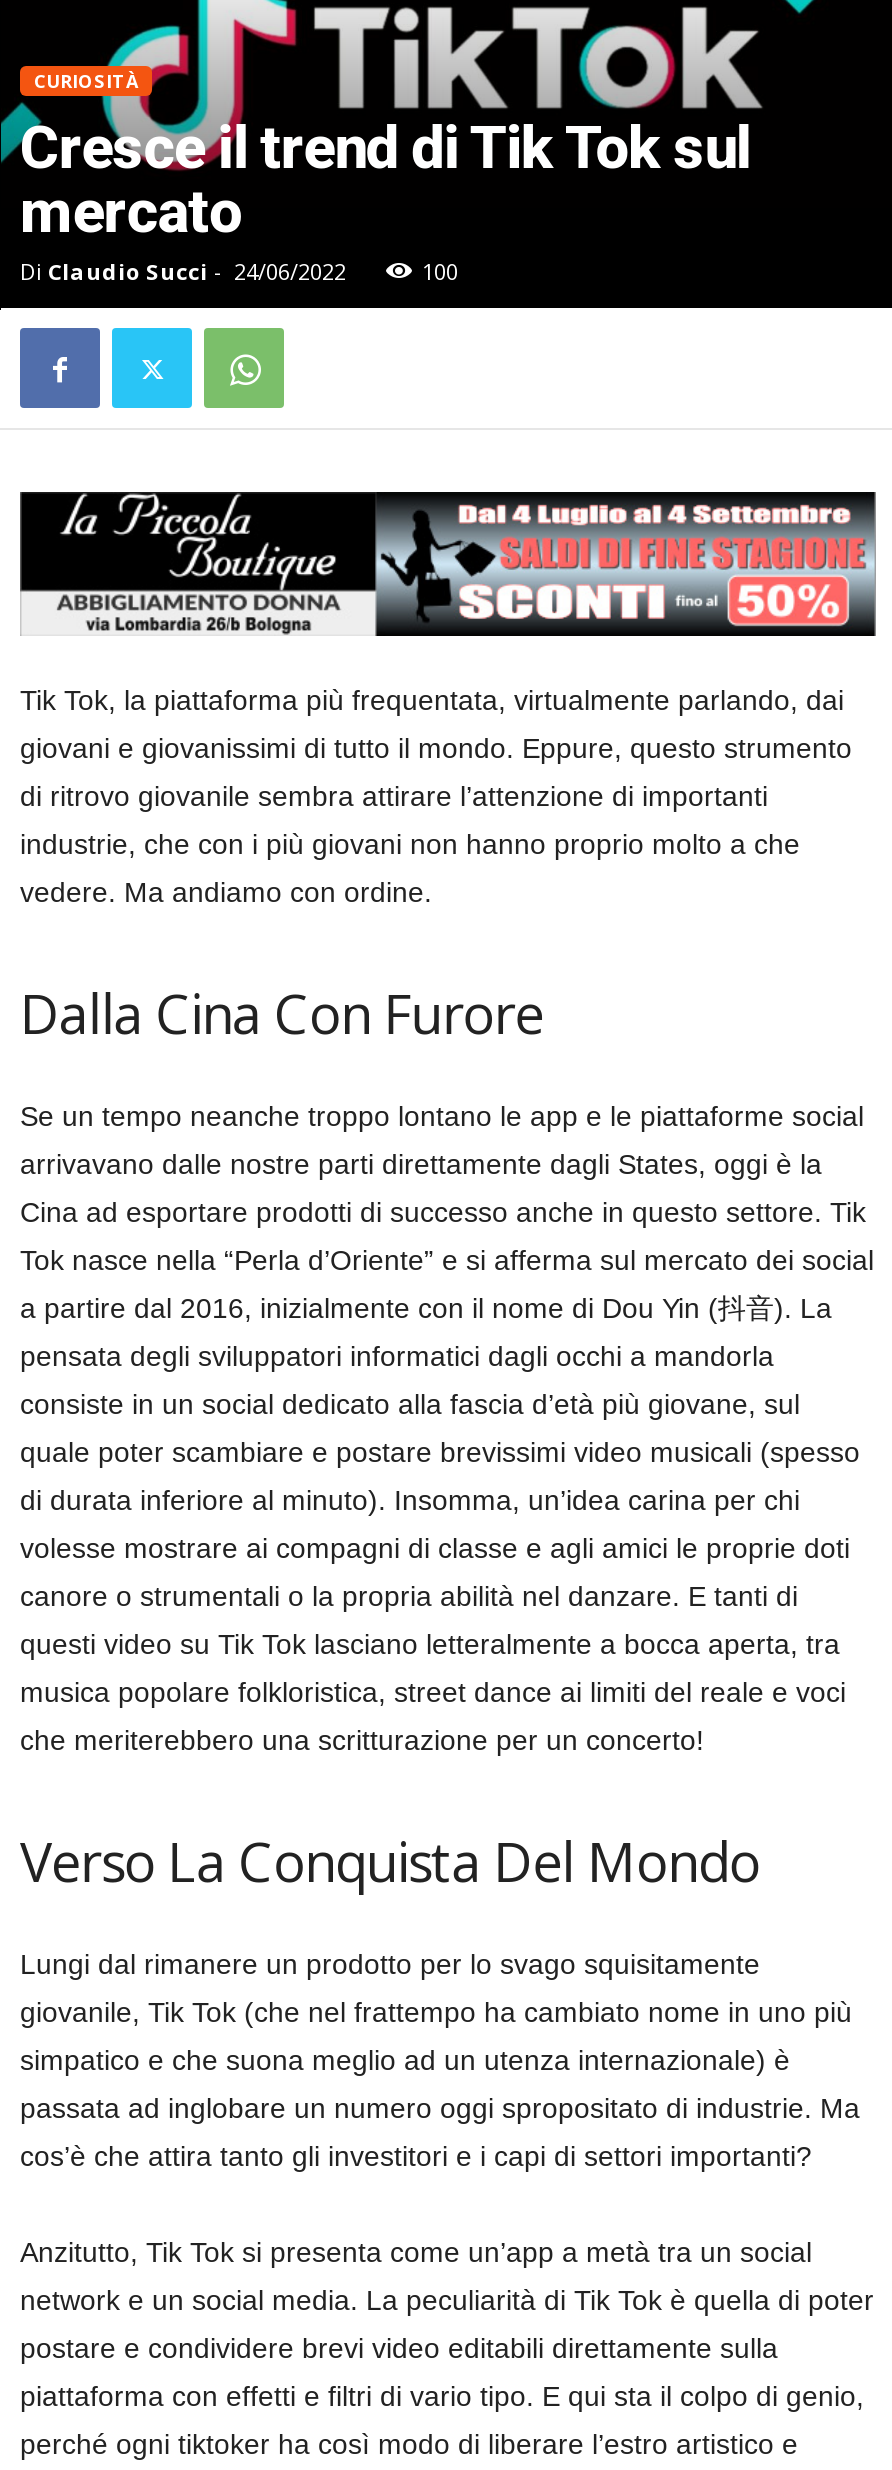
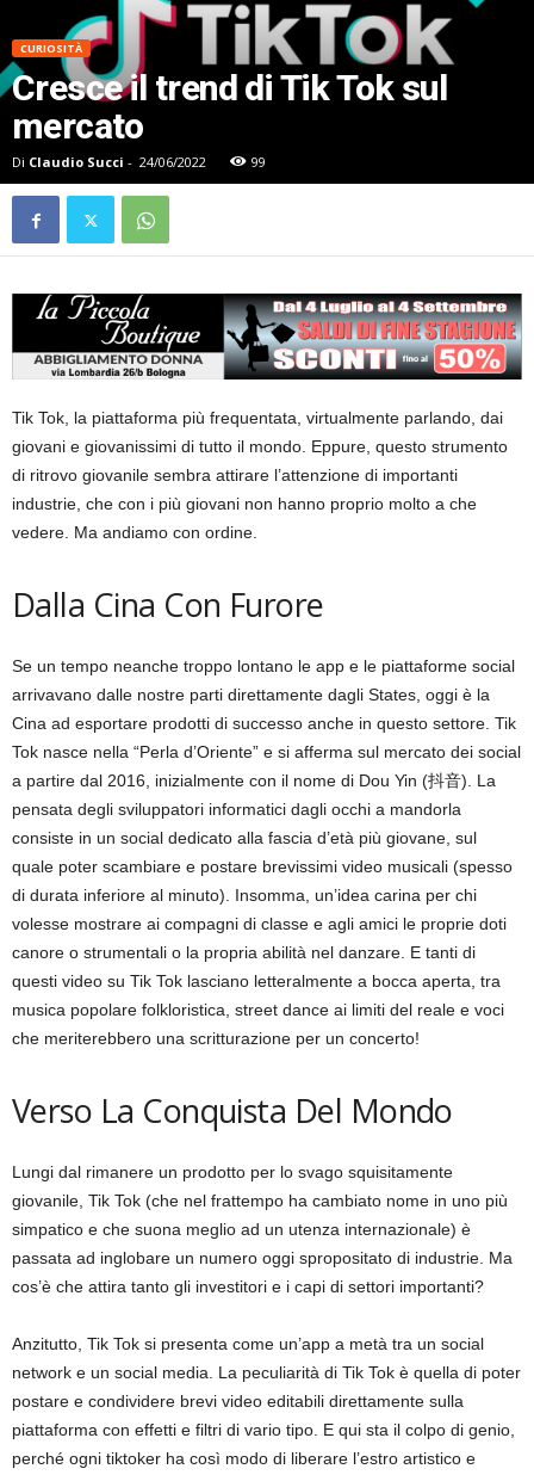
[422,257,458,287] 100 -> [252,153,266,171] 99

